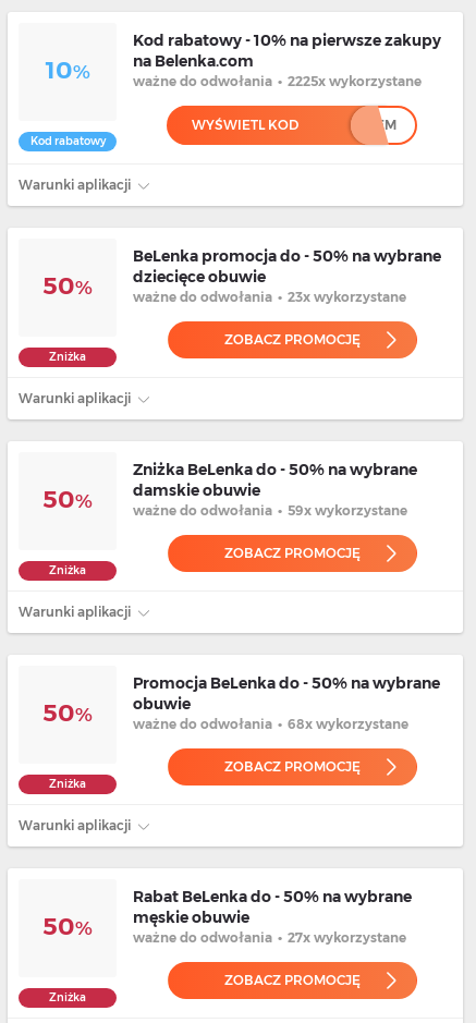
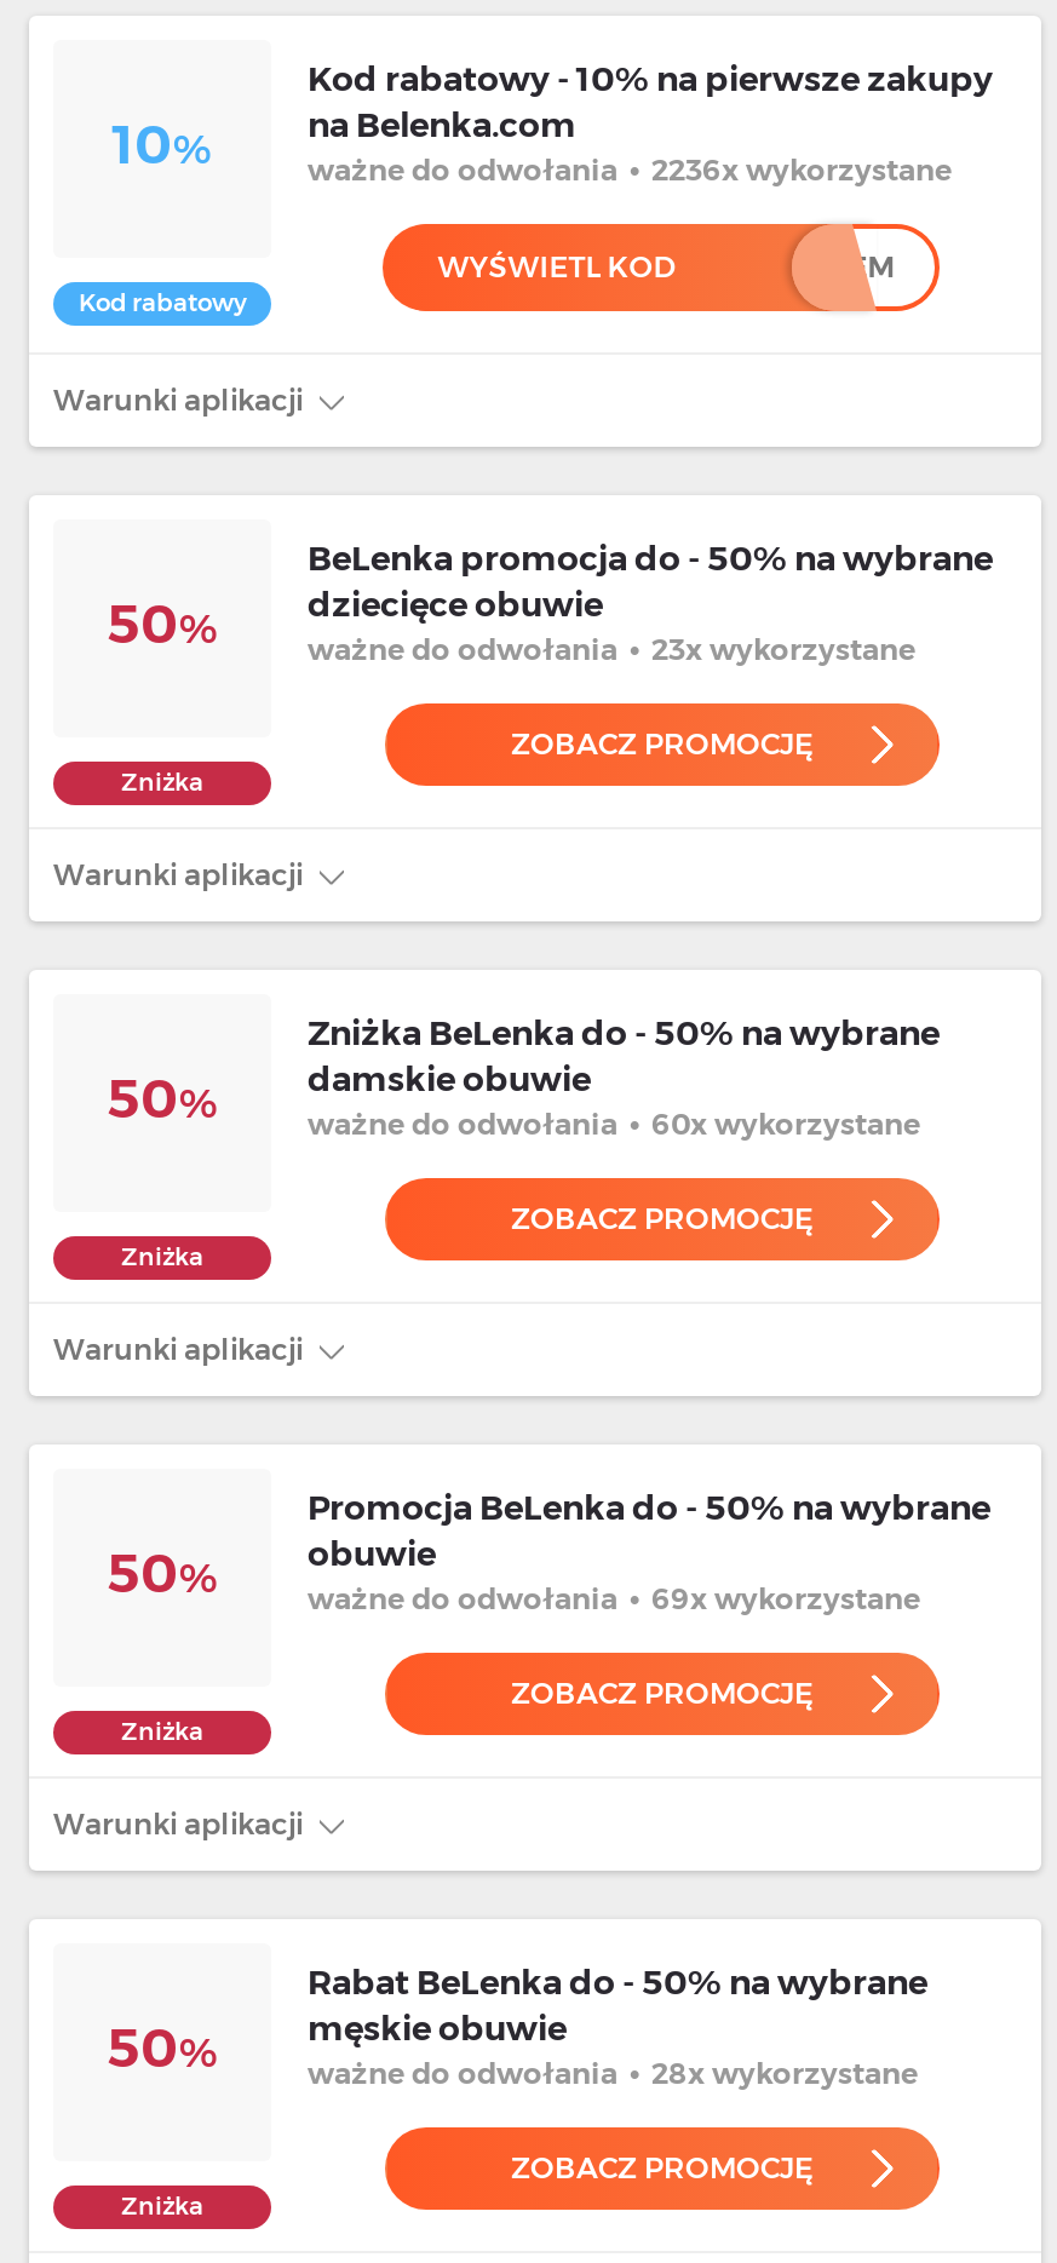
[133,73,422,89] ważne do odwołania • 2225x wykorzystane -> [308,151,952,188] ważne do odwołania • 2236x wykorzystane
[133,502,407,519] ważne do odwołania • 59x wykorzystane -> [308,1105,920,1142] ważne do odwołania • 60x wykorzystane
[133,716,408,732] ważne do odwołania • 68x wykorzystane -> [308,1580,920,1616] ważne do odwołania • 69x wykorzystane
[133,929,406,946] ważne do odwołania • 27x wykorzystane -> [308,2055,918,2091] ważne do odwołania • 28x wykorzystane

